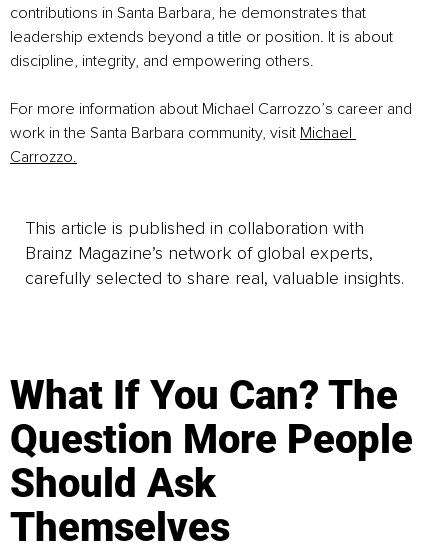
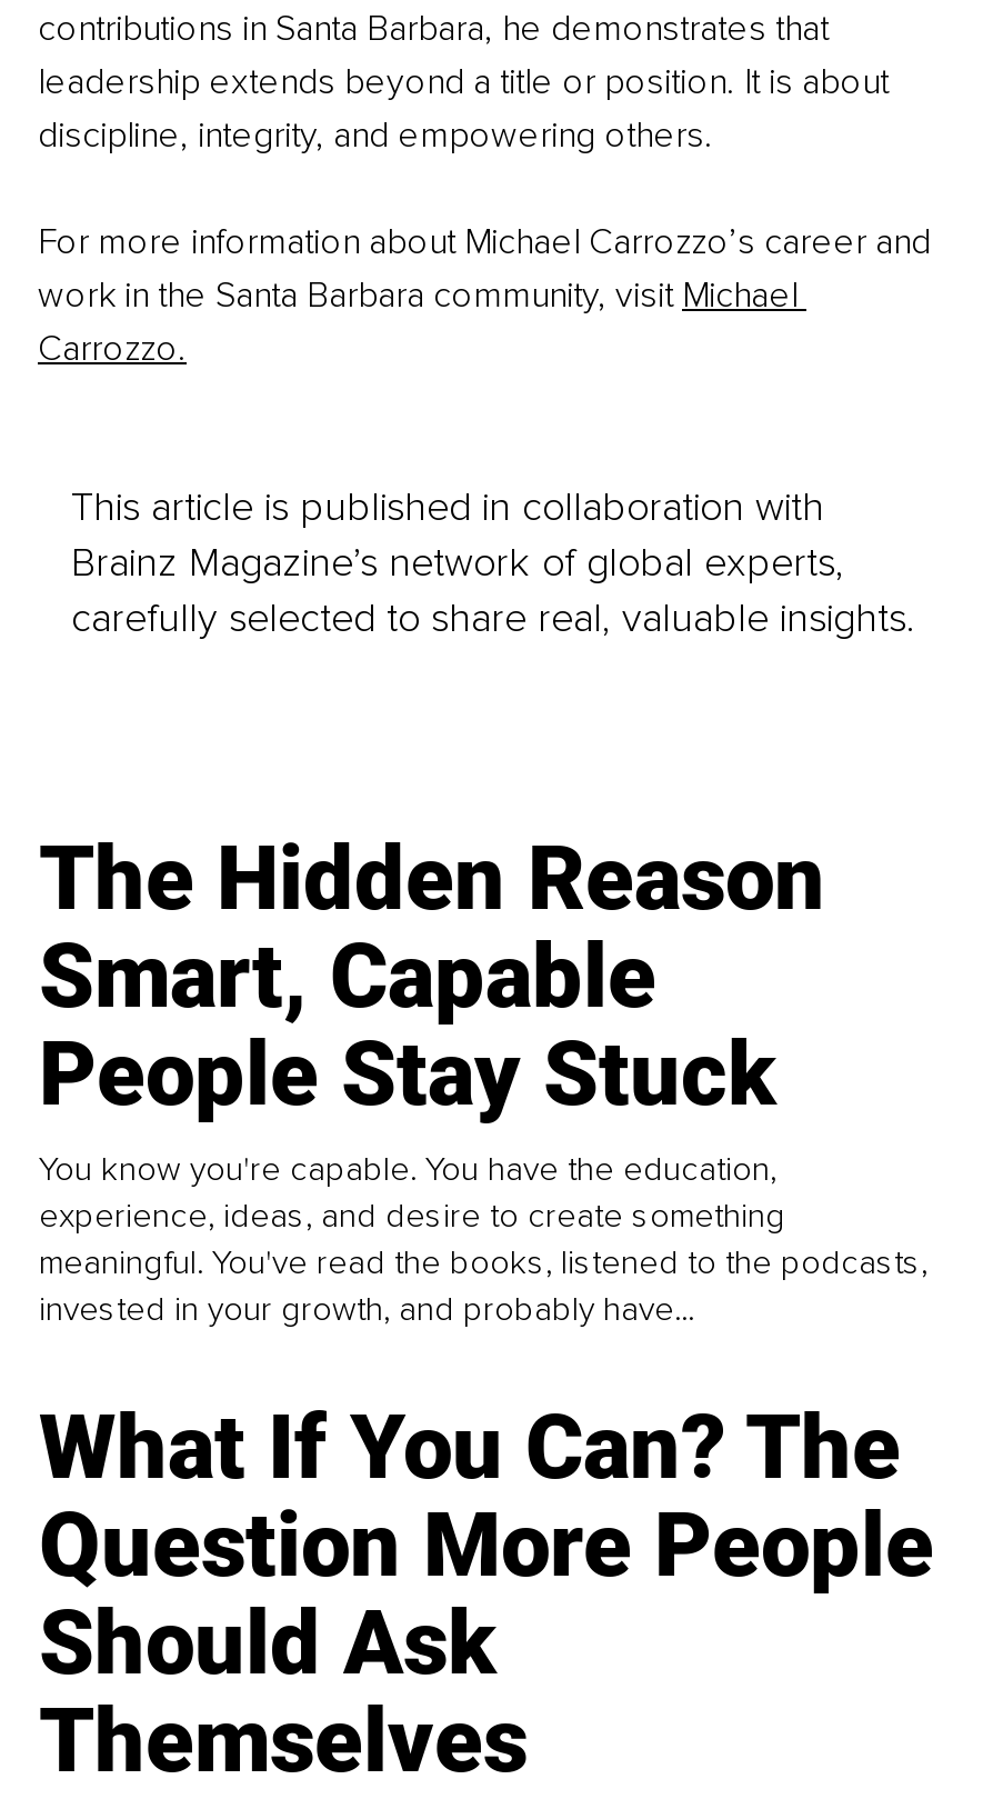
none -> [39,826,927,1328] The Hidden Reason | Smart, Capable | People Stay Stuck | You know you're capable. You have the education, | experience, ideas, and desire to create something | meaningful. You've read the books, listened to the podcasts, | invested in your growth, and probably have...

